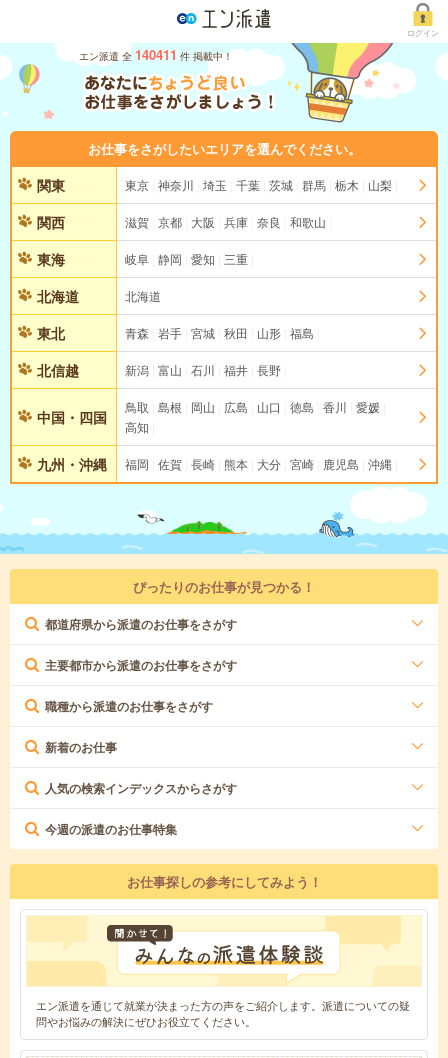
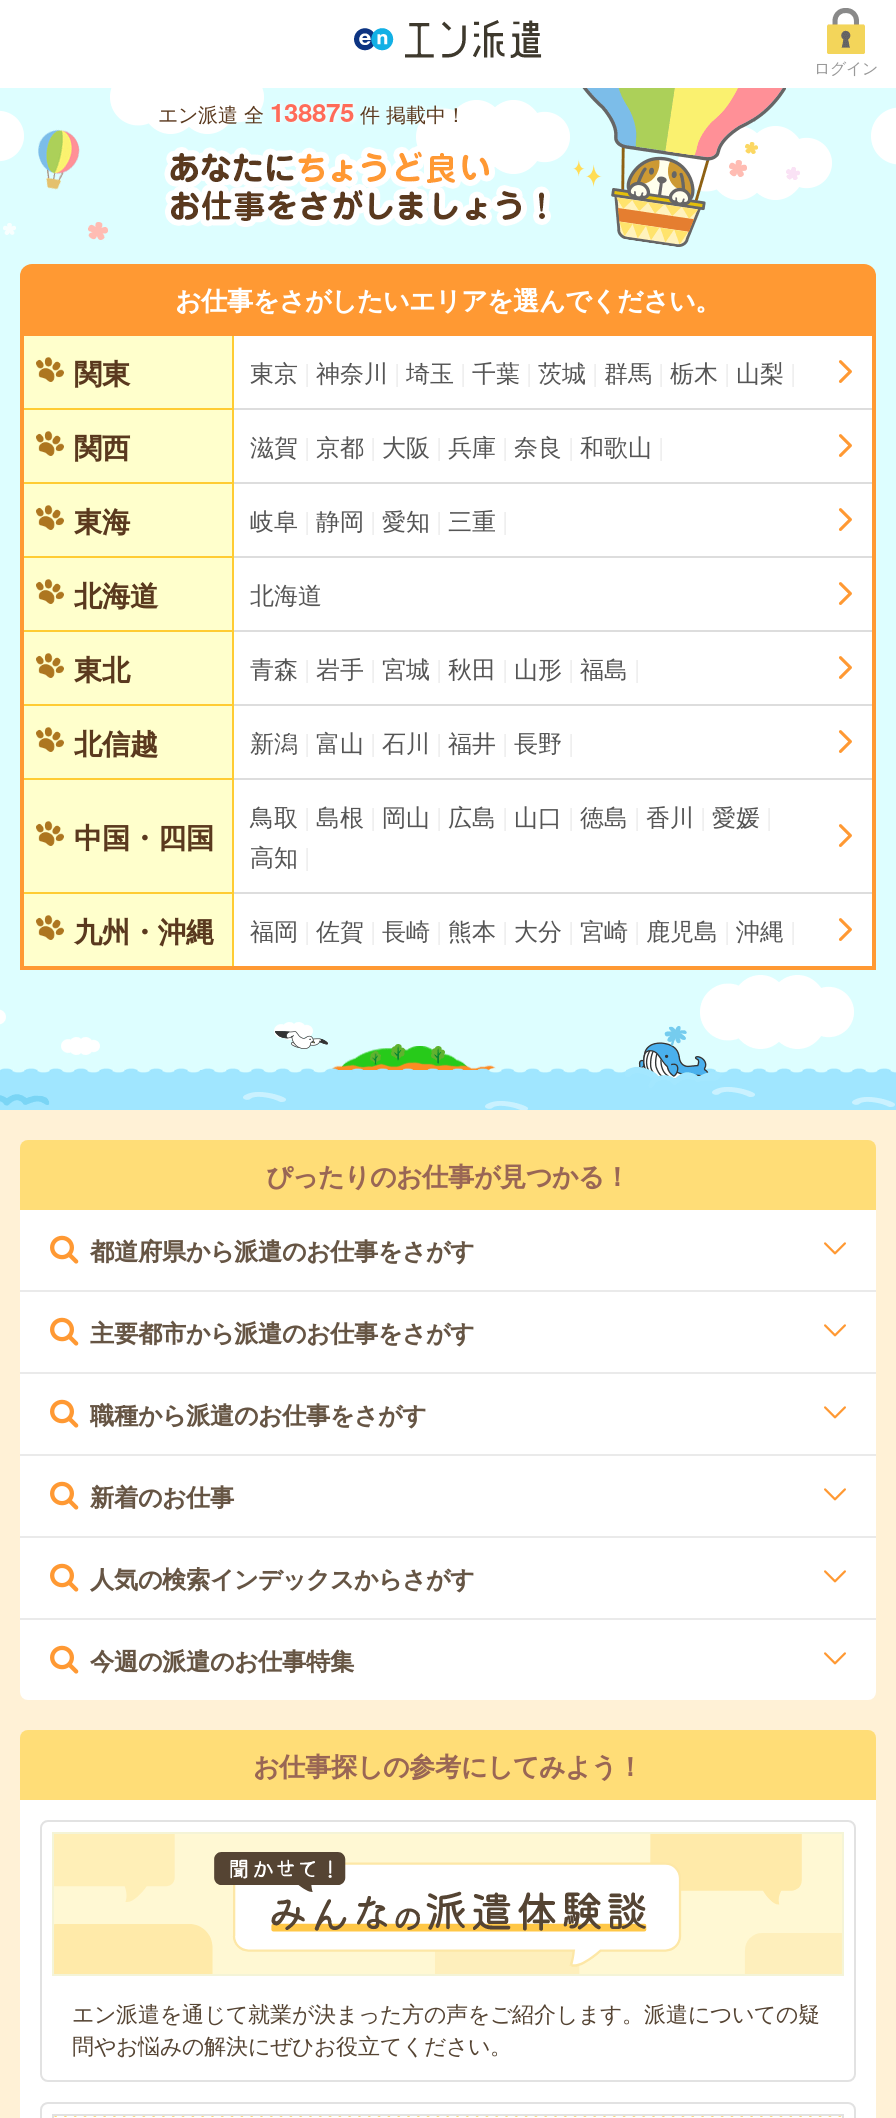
[79,45,233,64] エン派遣 全 140411 件 掲載中！ -> [158,93,466,131] エン派遣 全 138875 件 掲載中！

